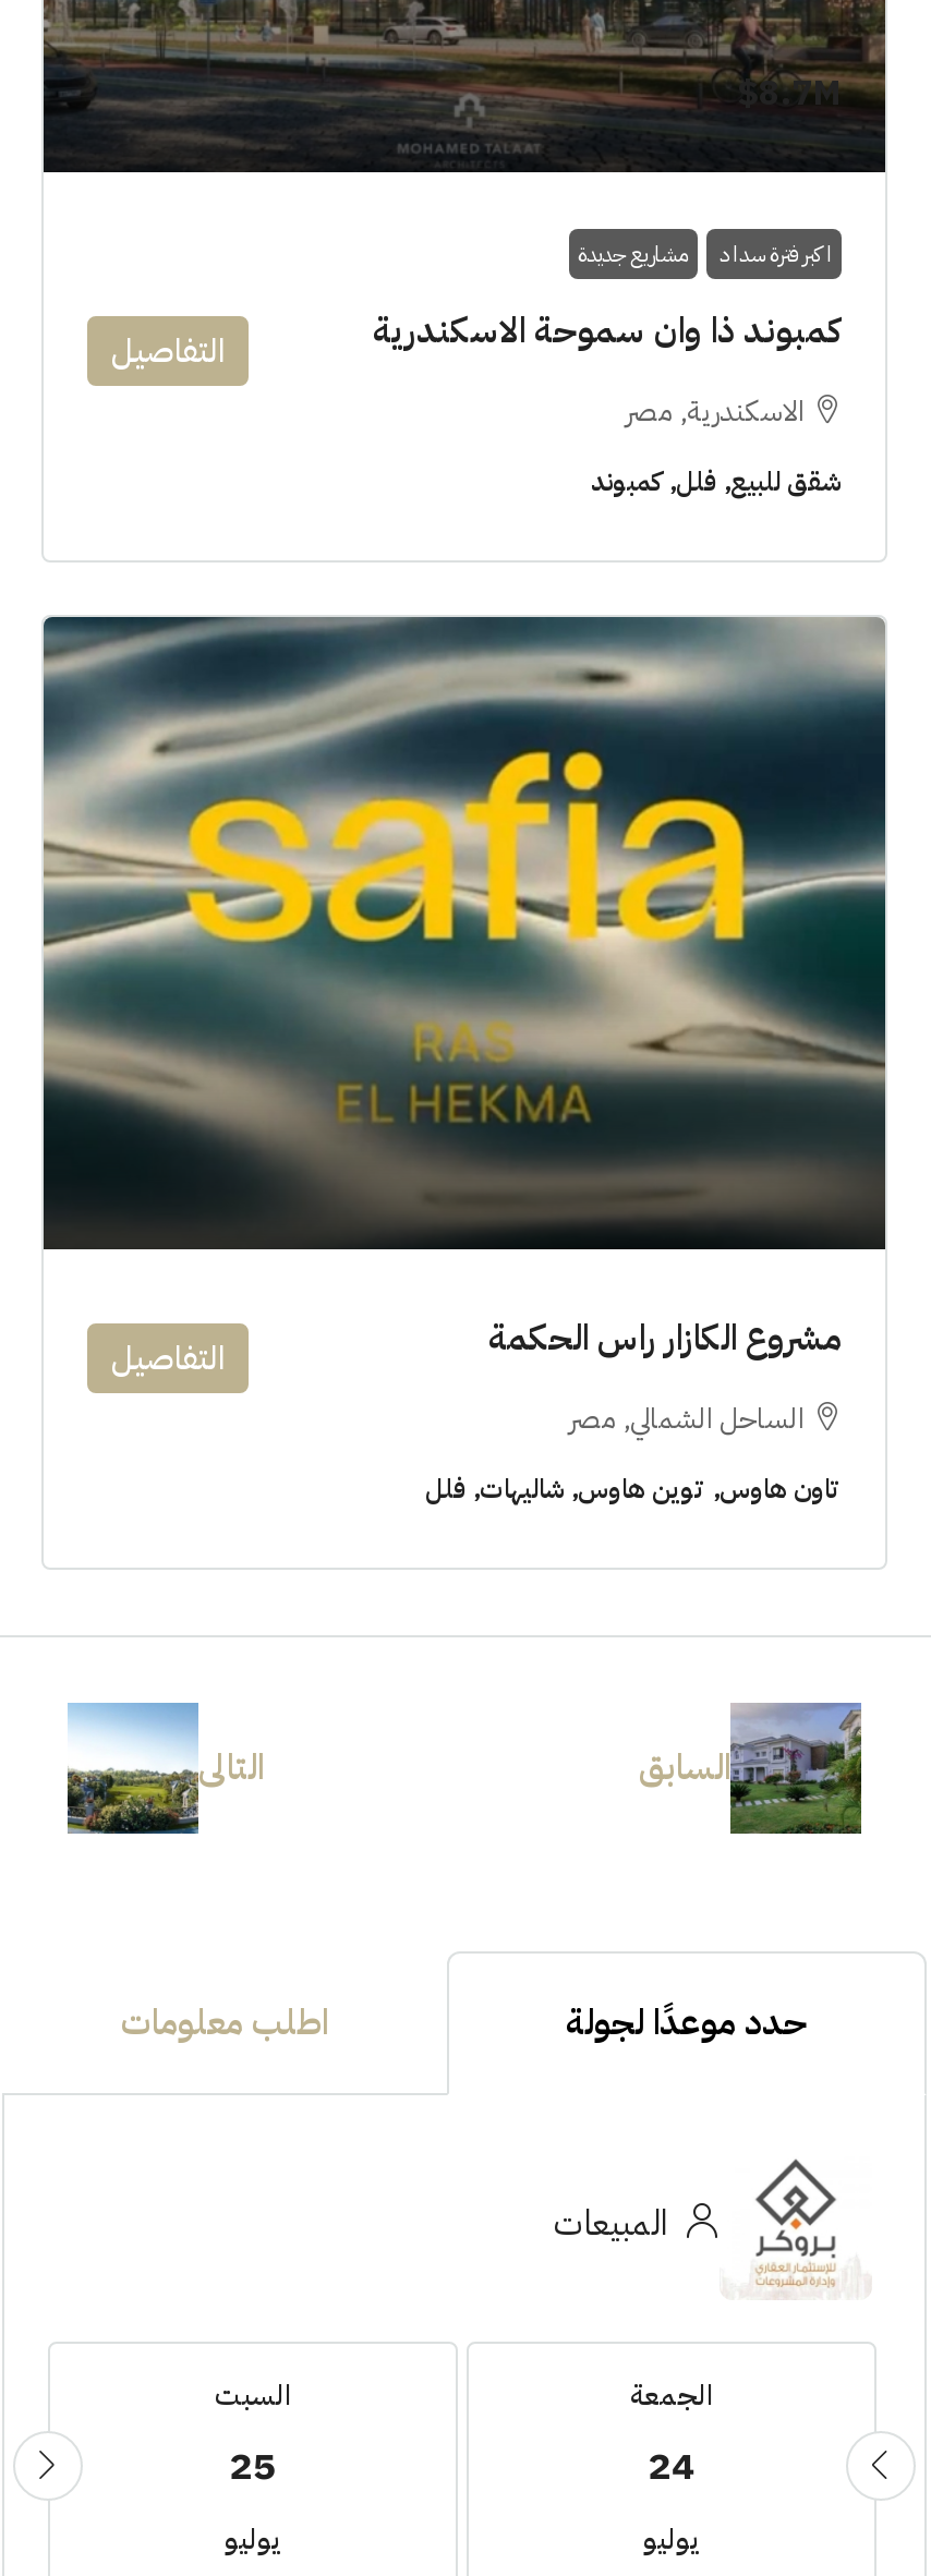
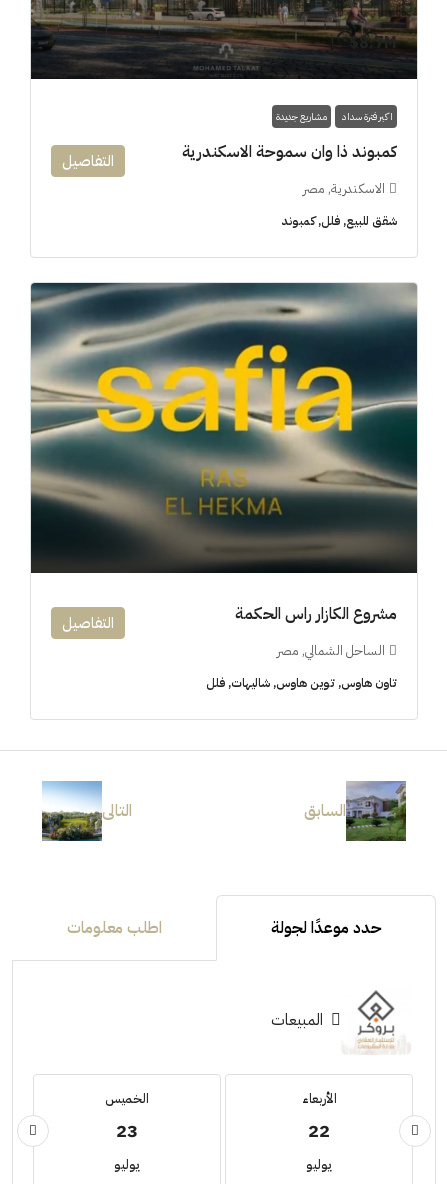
[215,2373,291,2493] السبت | 25 -> [105,1088,149,1143] الخميس | 23
[630,2373,713,2493] الجمعة | 24 -> [301,1088,336,1143] الأربعاء | 22

